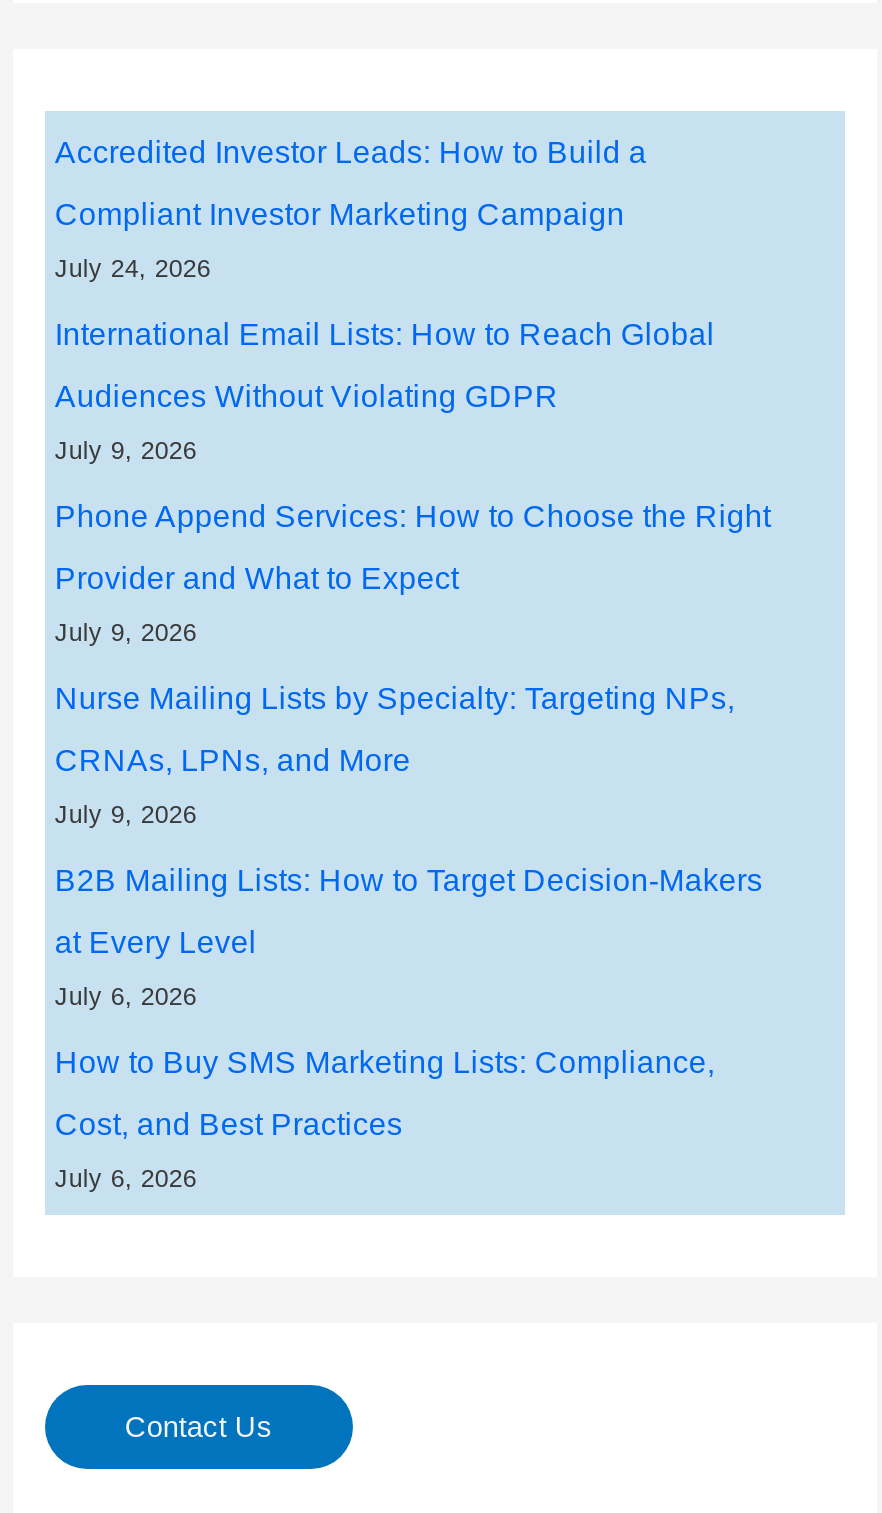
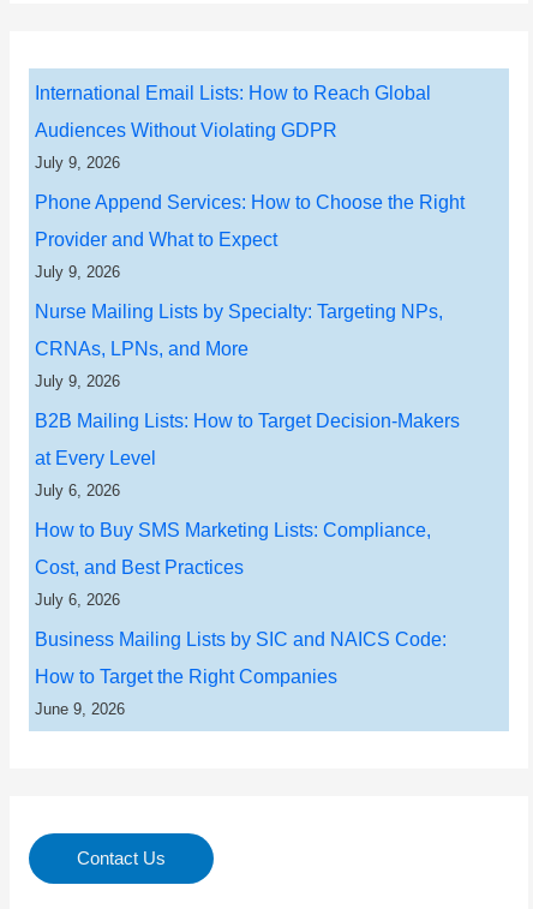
[55,136,647,284] Accredited Investor Leads: How to Build a | Compliant Investor Marketing Campaign | July 24, 2026 -> none
moved [55,318,771,1193] -> [35,83,464,609]: International Email Lists: How to Reach Global | Audiences Without Violating GDPR | July 9, 2026 | ... | Cost, and Best Practices | July 6, 2026
none -> [35,629,446,718] Business Mailing Lists by SIC and NAICS Code: | How to Target the Right Companies | June 9, 2026

